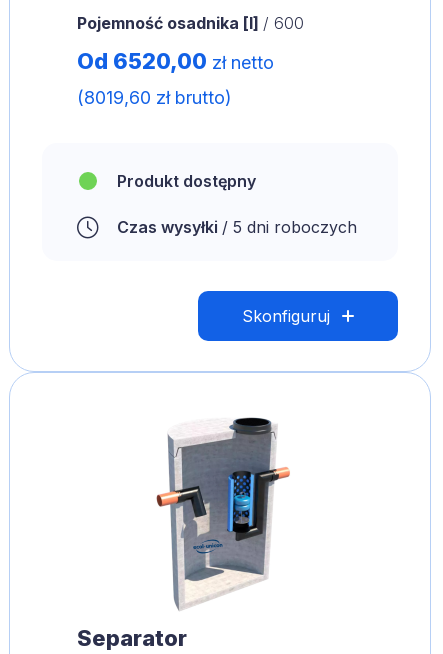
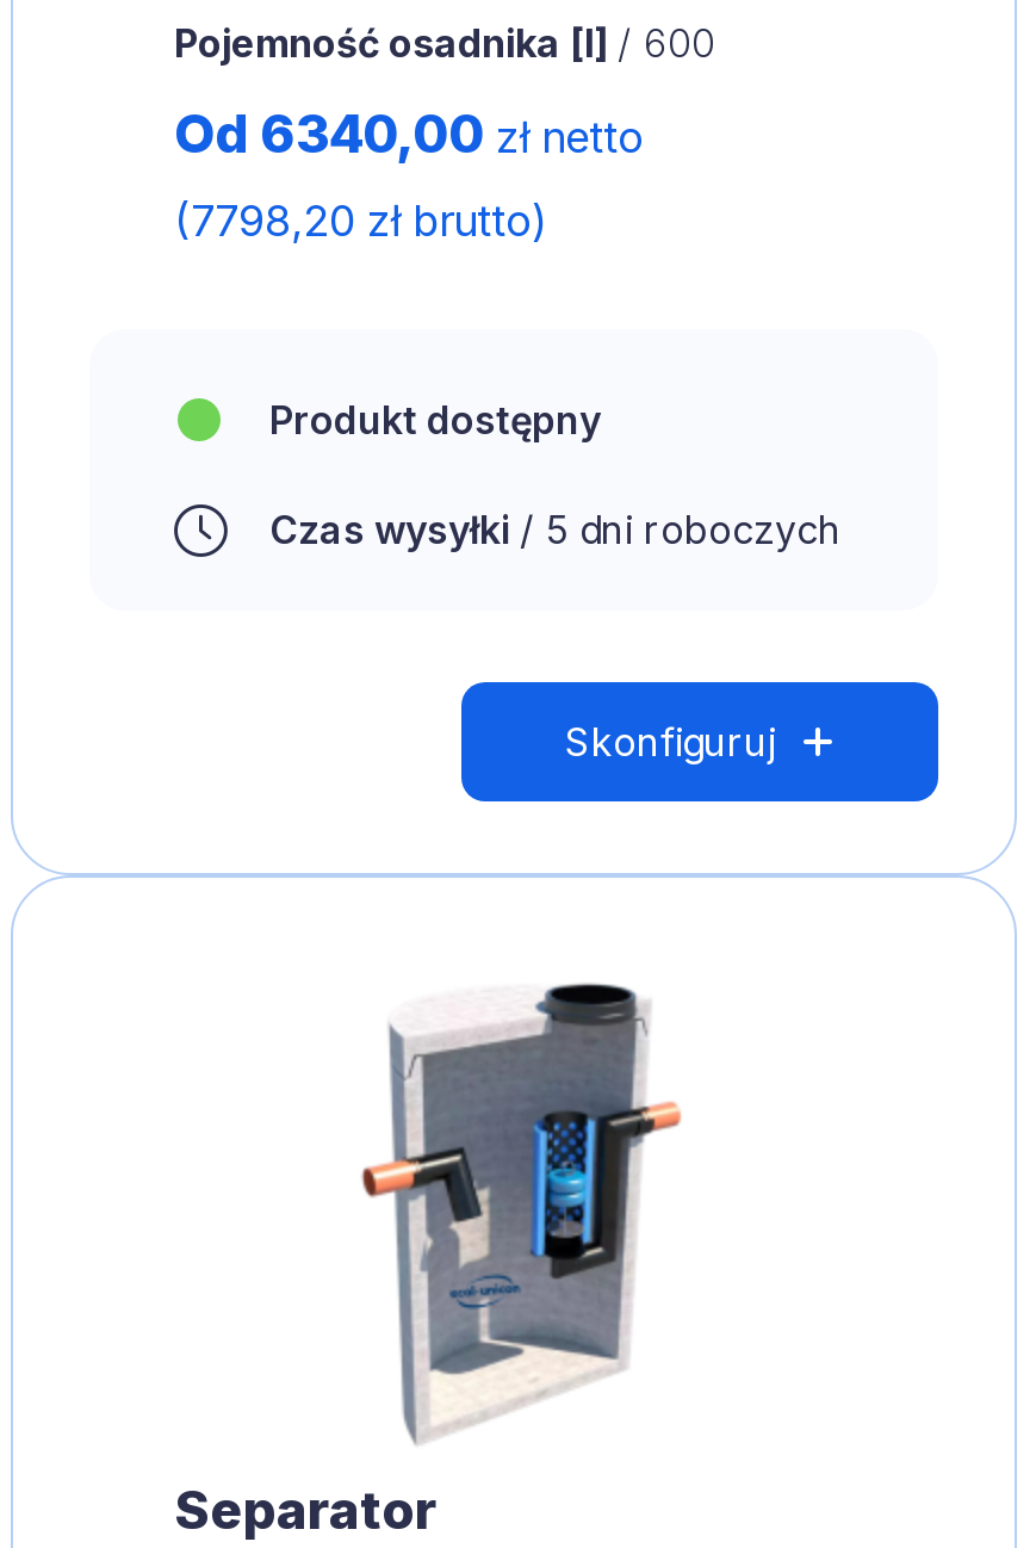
[77,48,274,74] Od 6520,00 zł netto -> [174,103,644,165] Od 6340,00 zł netto
[77,87,232,108] (8019,60 zł brutto) -> [174,196,548,246] (7798,20 zł brutto)

